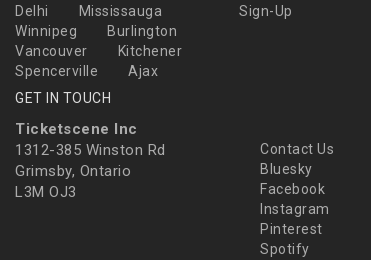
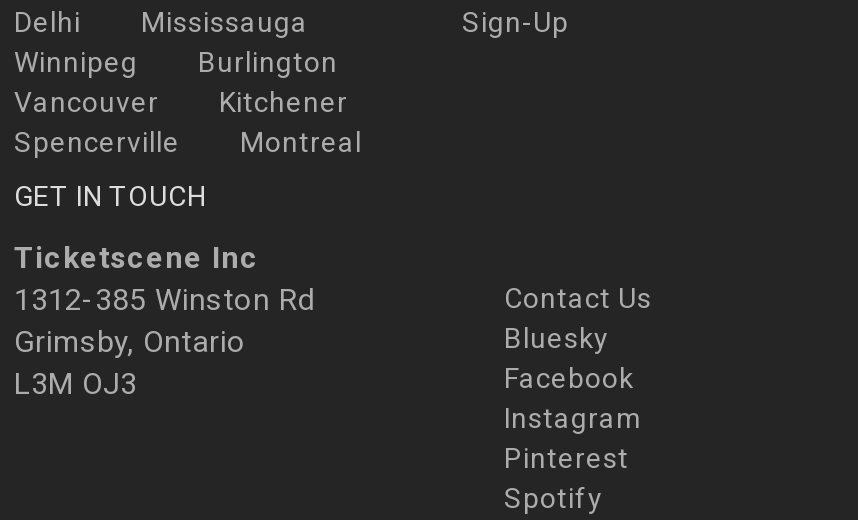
[128,63,158,79] Ajax -> [240,126,362,158] Montreal

